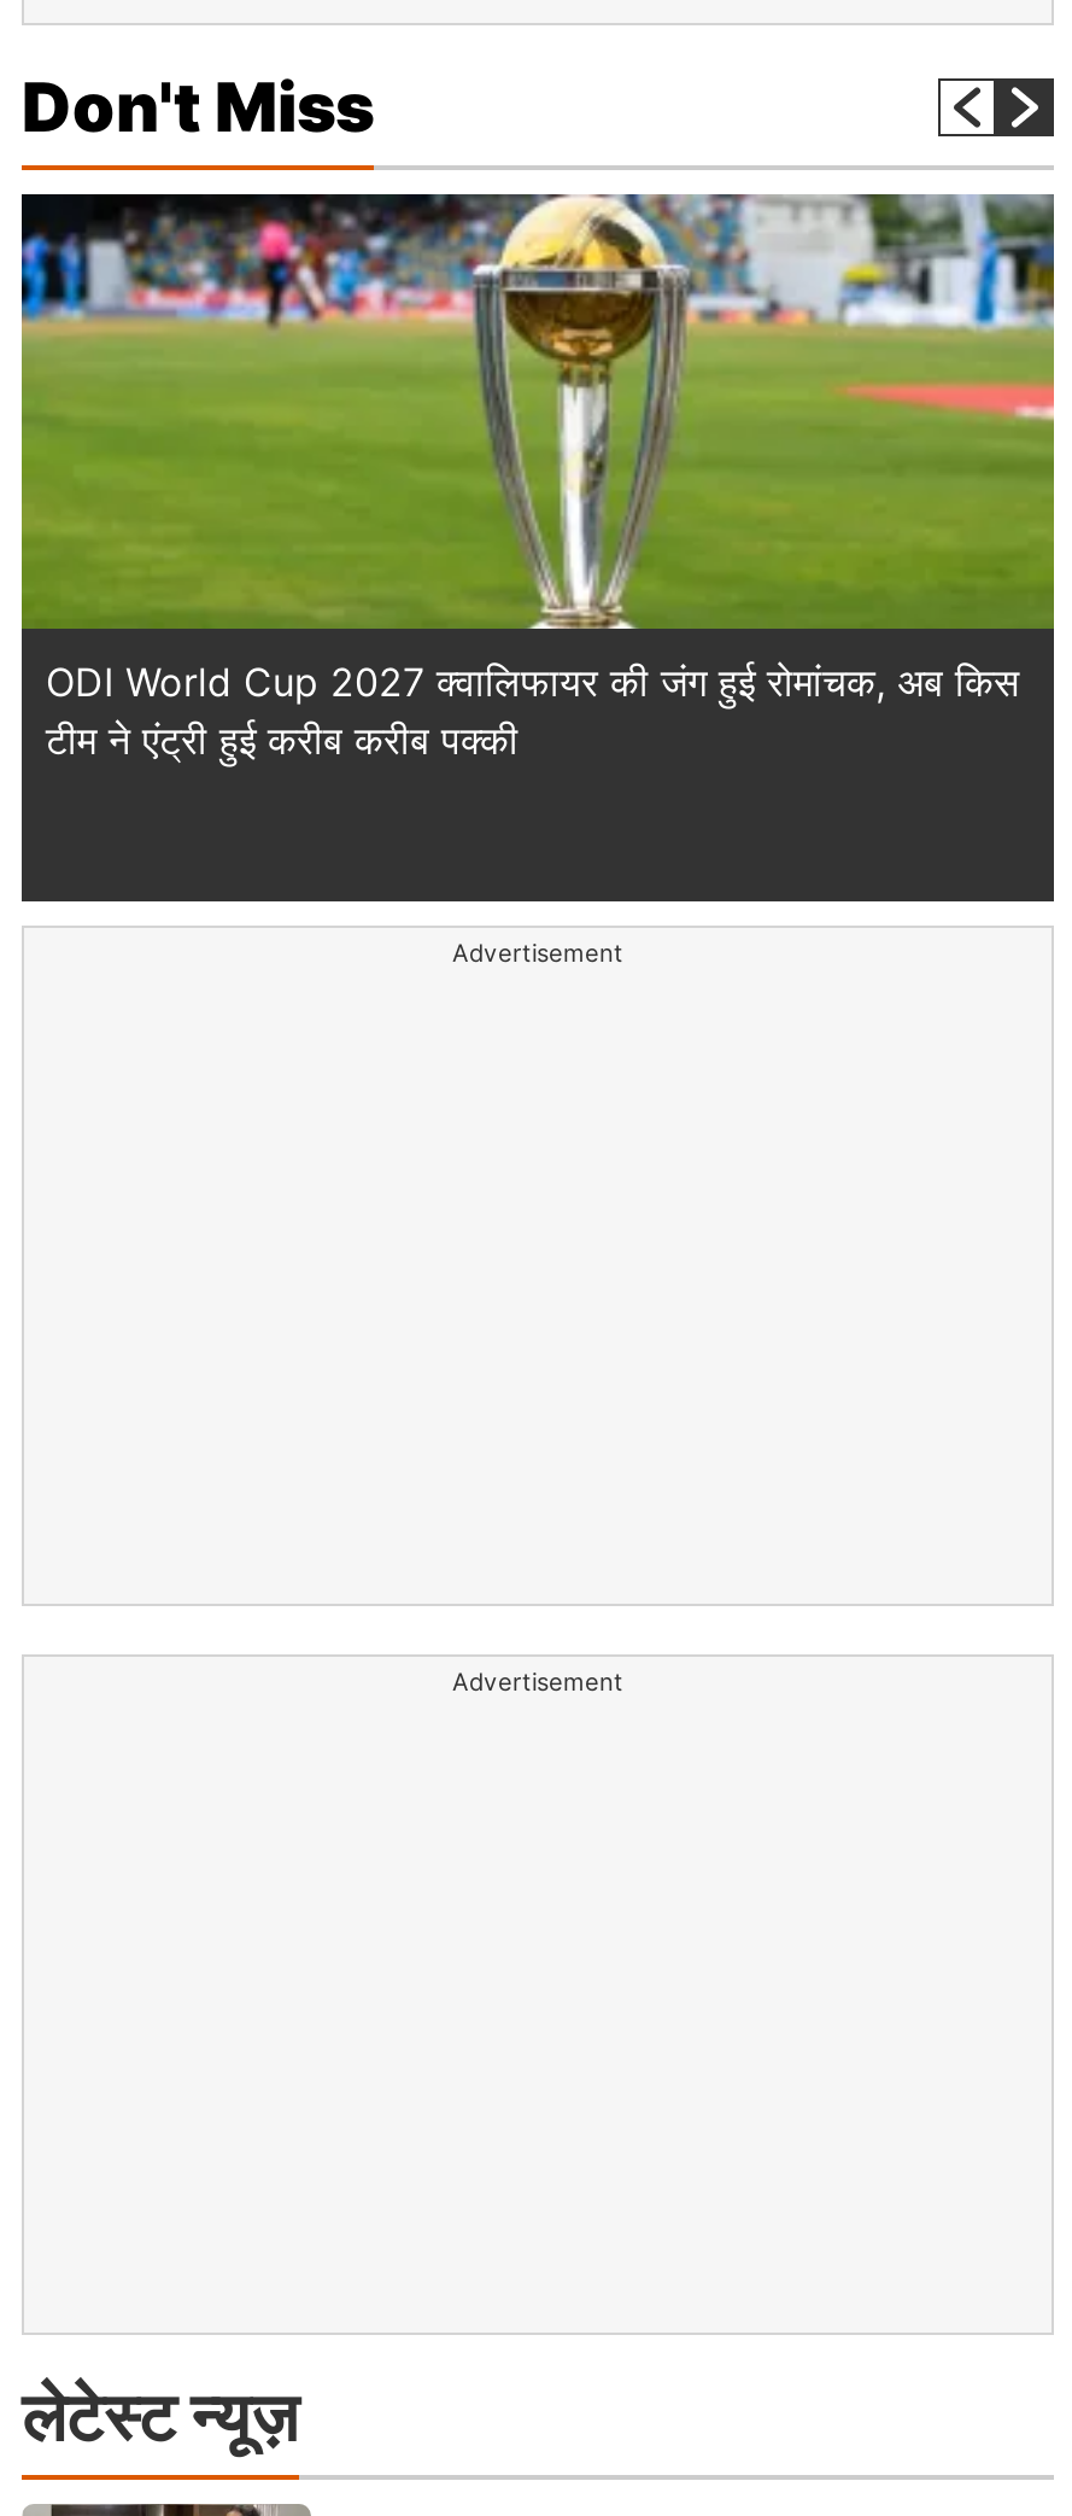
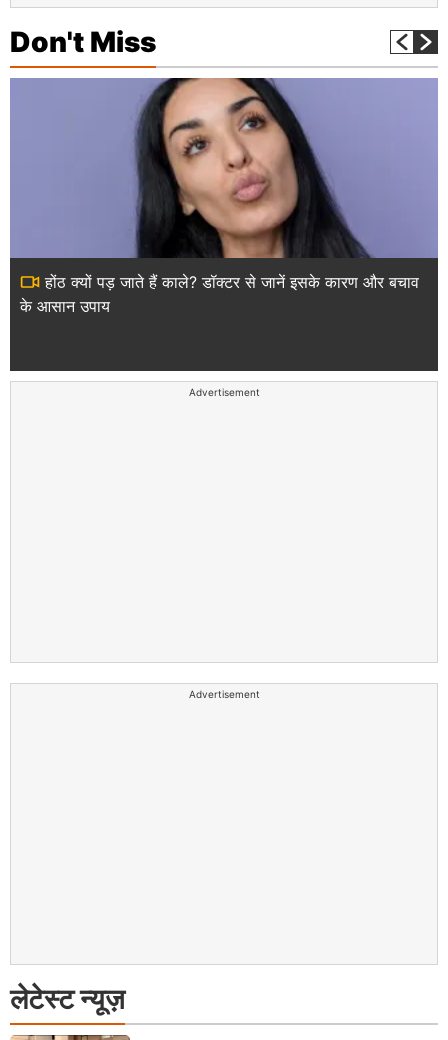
[19,192,1056,763] [image] | ODI World Cup 2027 क्वालिफायर की जंग हुई रोमांचक, अब किस | टीम ने एंट्री हुई करीब करीब पक्की -> [9,77,439,316] [image] | होंठ क्यों पड़ जाते हैं काले? डॉक्टर से जानें इसके कारण और बचाव | के आसान उपाय

